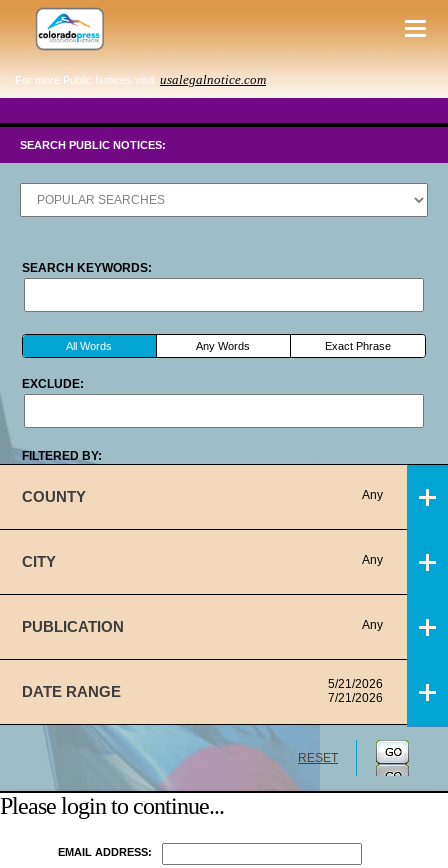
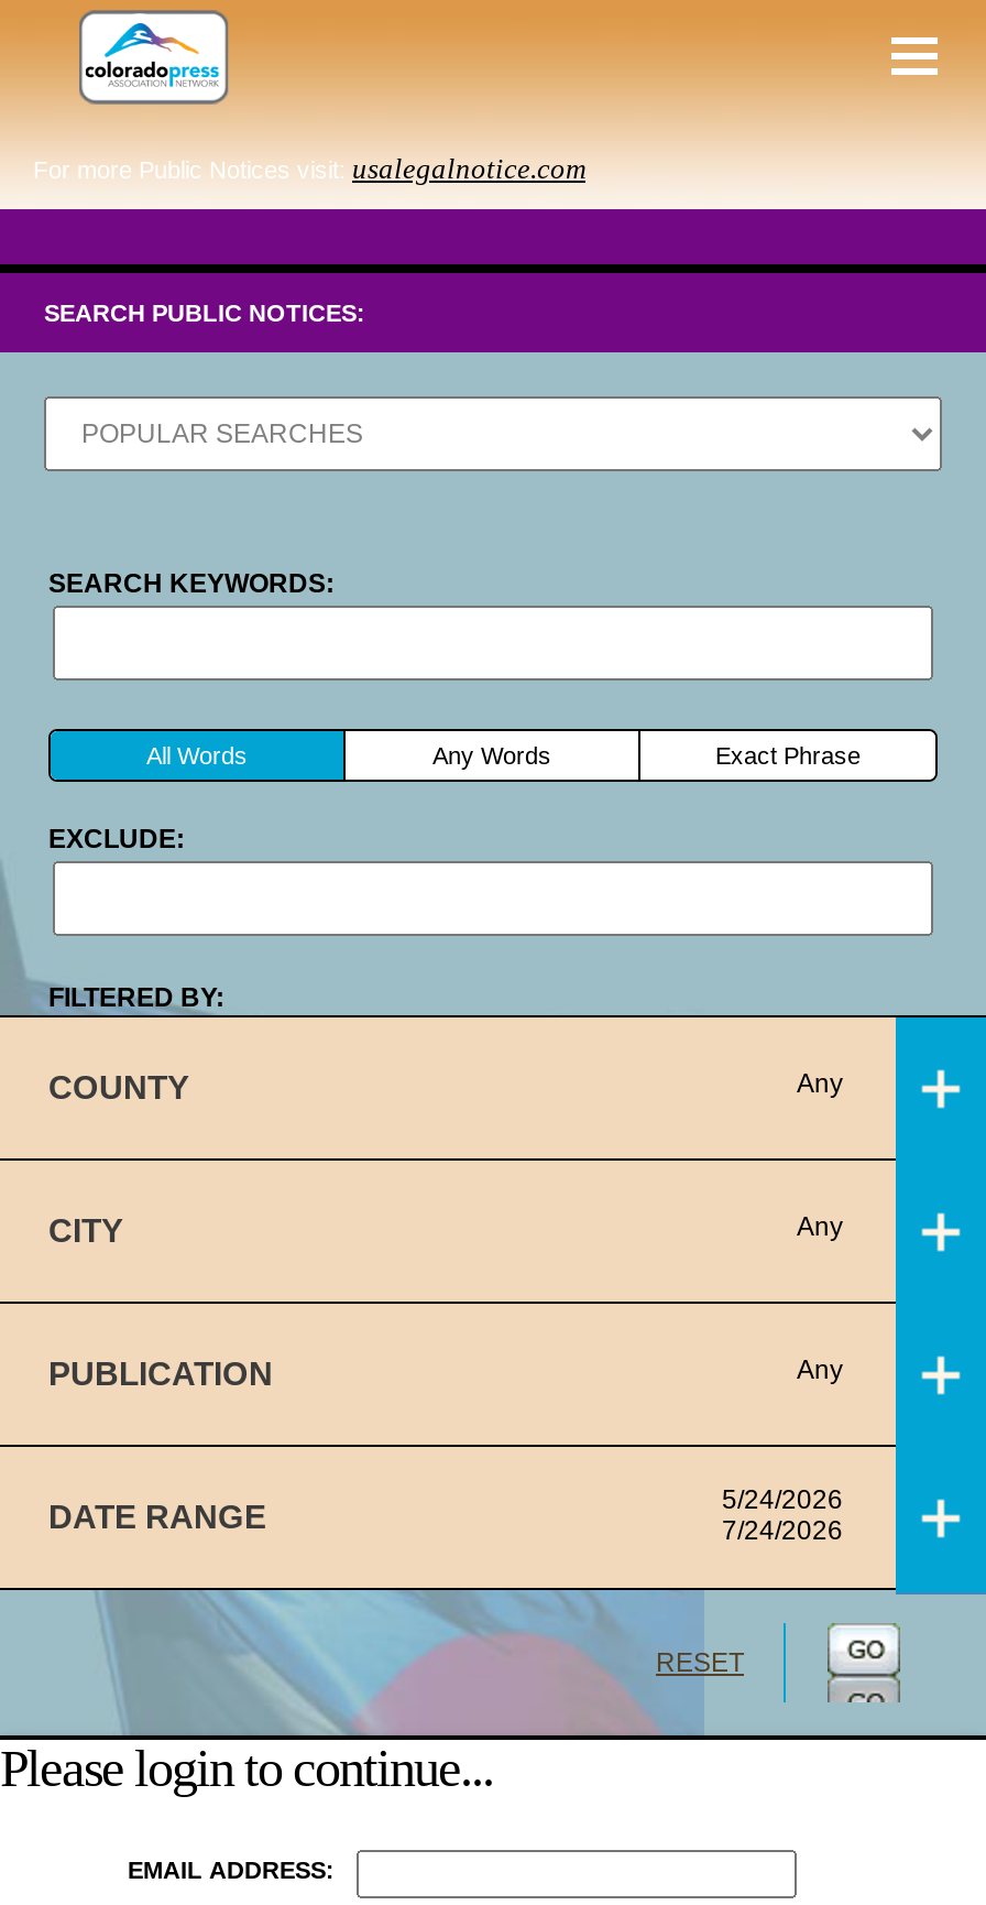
[328,677,383,691] 5/21/2026 -> [722,1485,843,1516] 5/24/2026
[328,691,383,705] 7/21/2026 -> [722,1516,843,1546] 7/24/2026

